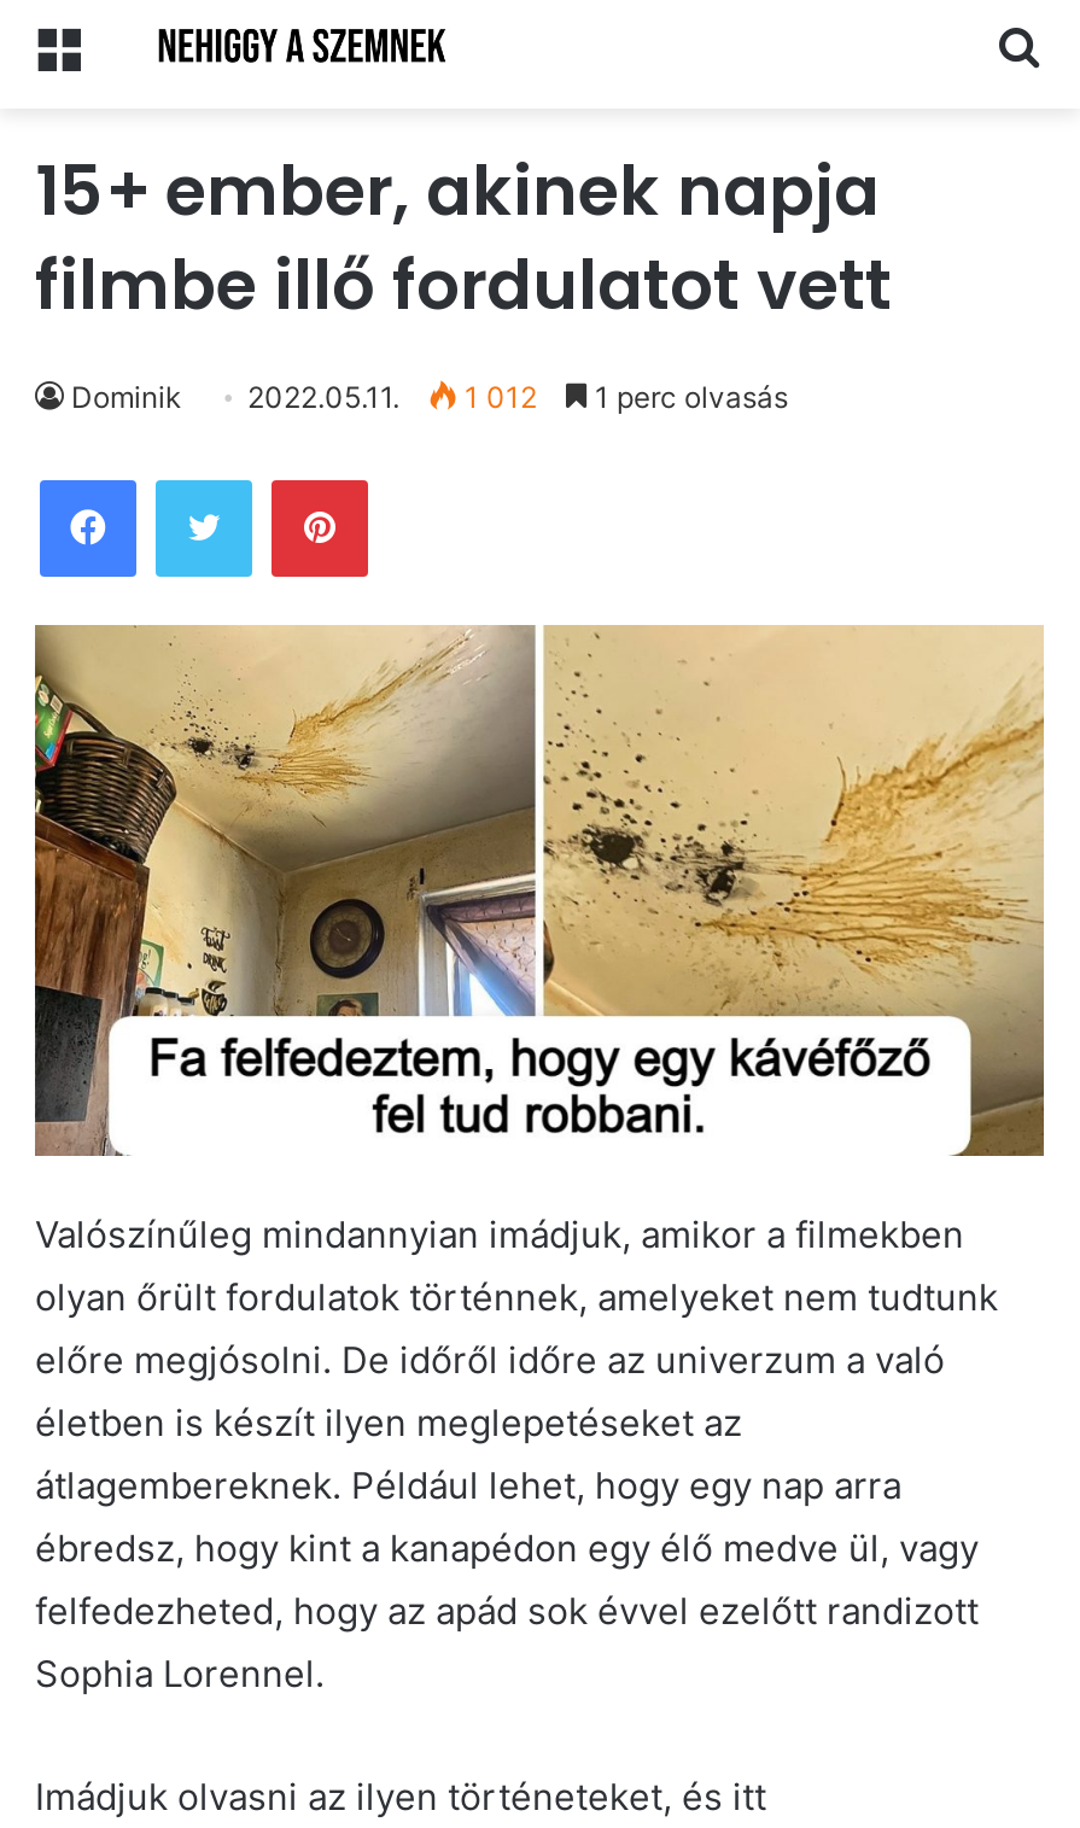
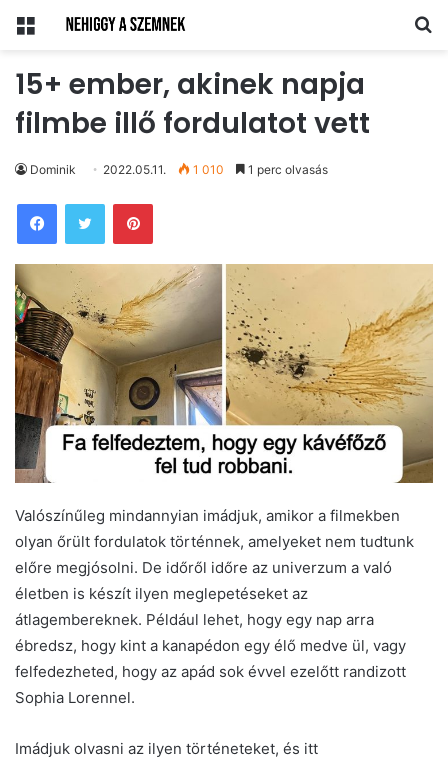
[71,379,788,416] Dominik 2022.05.11. 1 012 1 perc olvasás -> [30,162,328,177] Dominik 2022.05.11. 1 010 1 perc olvasás

